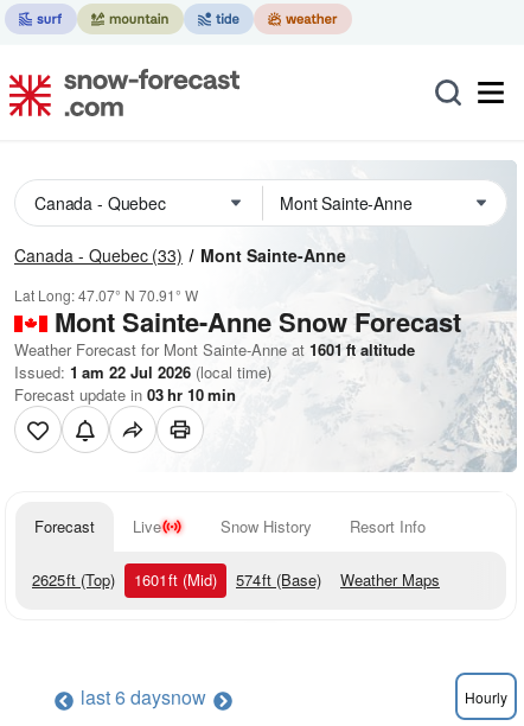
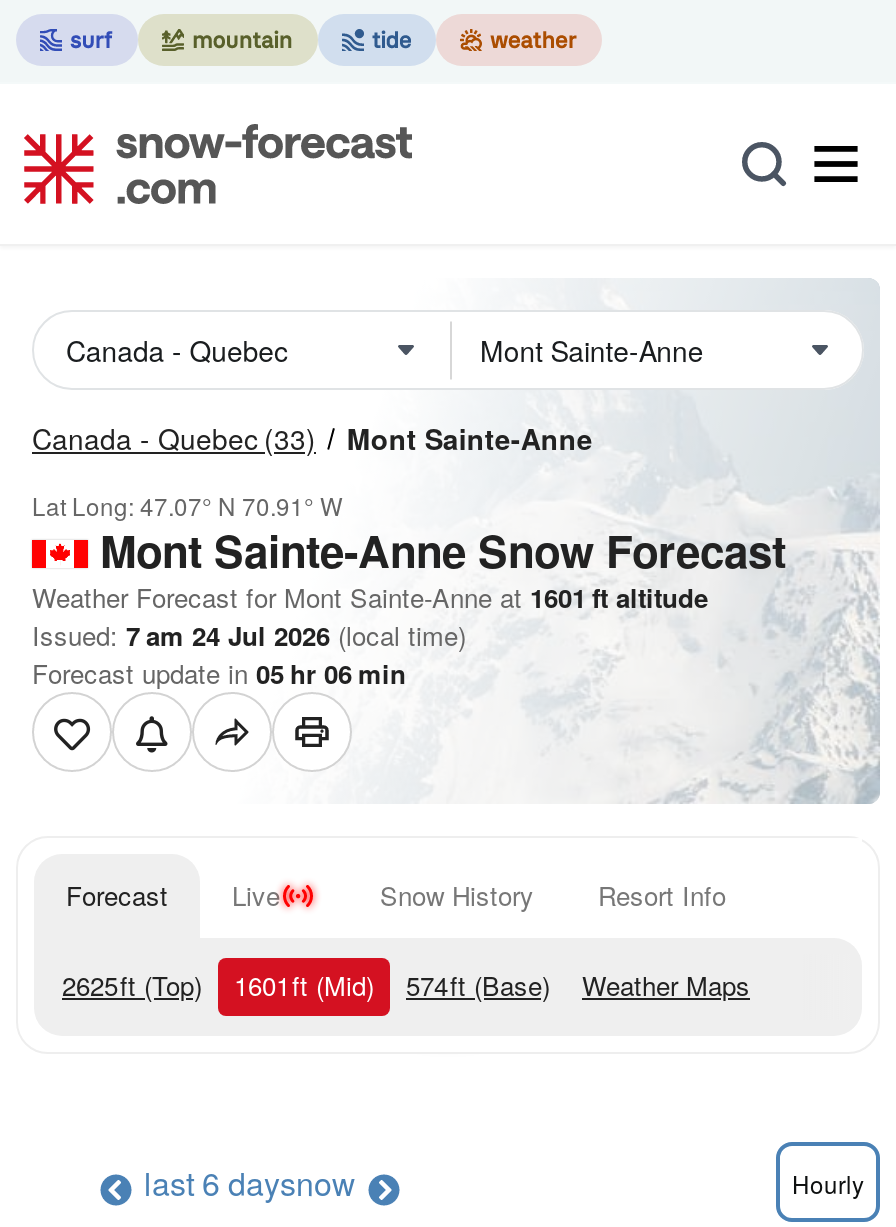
[14,361,271,383] Issued: 1 am 22 Jul 2026 (local time) -> [32,616,466,654] Issued: 7 am 24 Jul 2026 (local time)
[14,383,236,406] Forecast update in 03 hr 10 min -> [32,654,406,692] Forecast update in 05 hr 06 min

